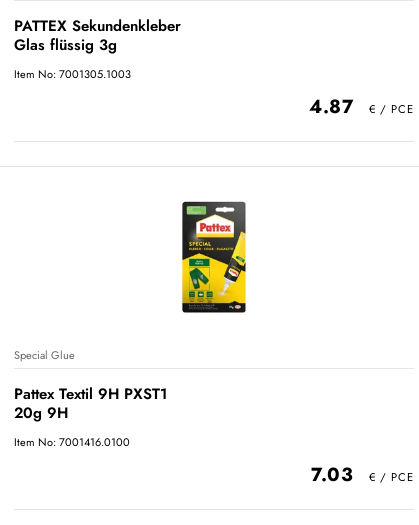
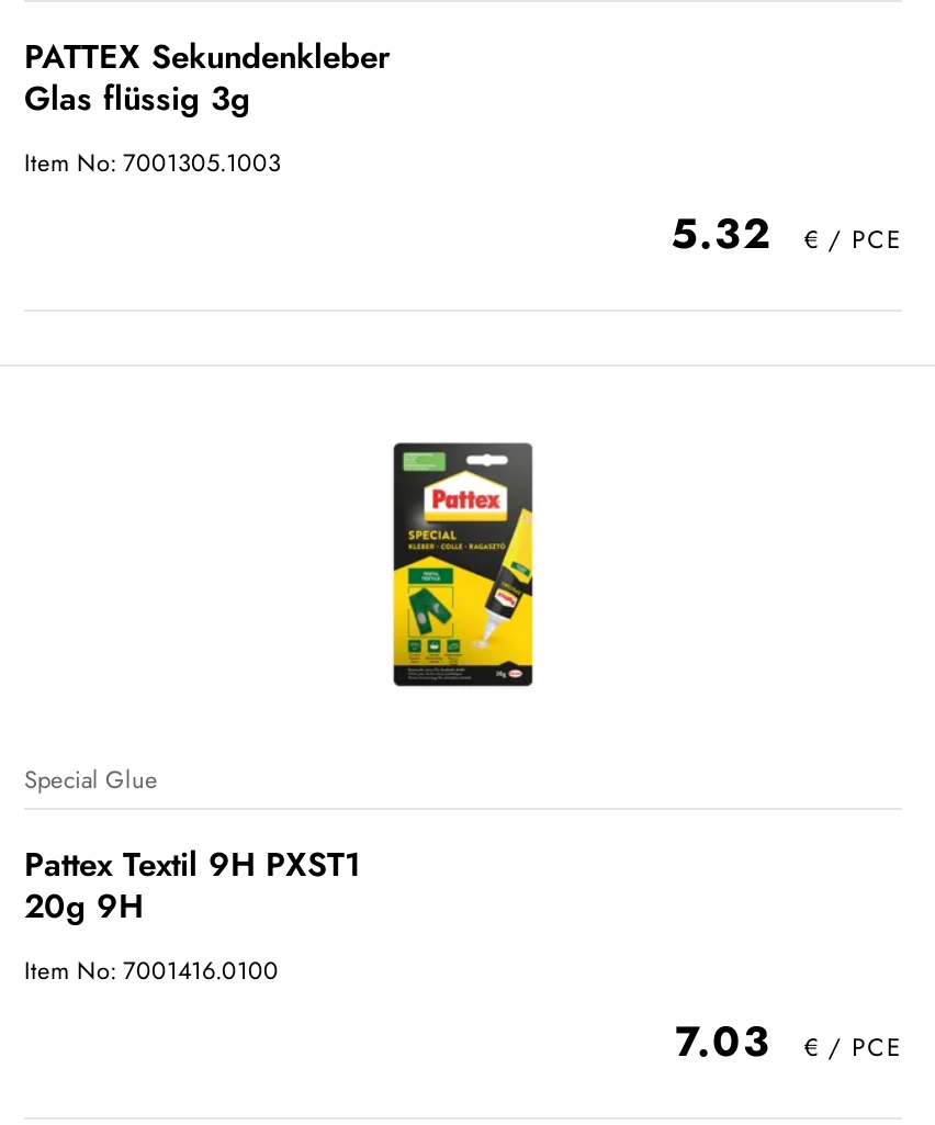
[309,93,361,120] 4.87 -> [671,204,786,263] 5.32

